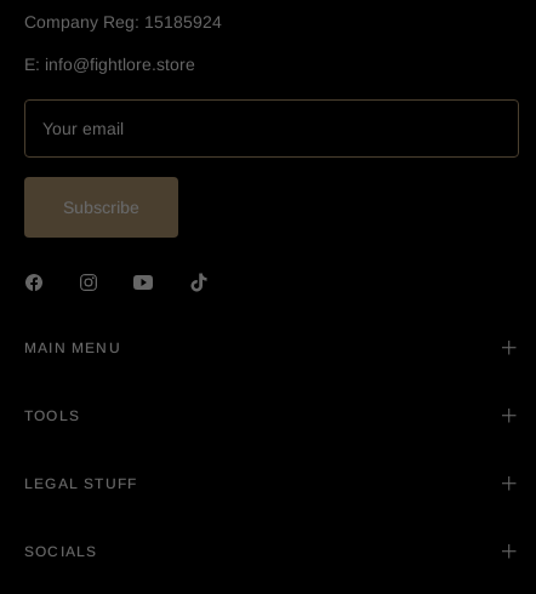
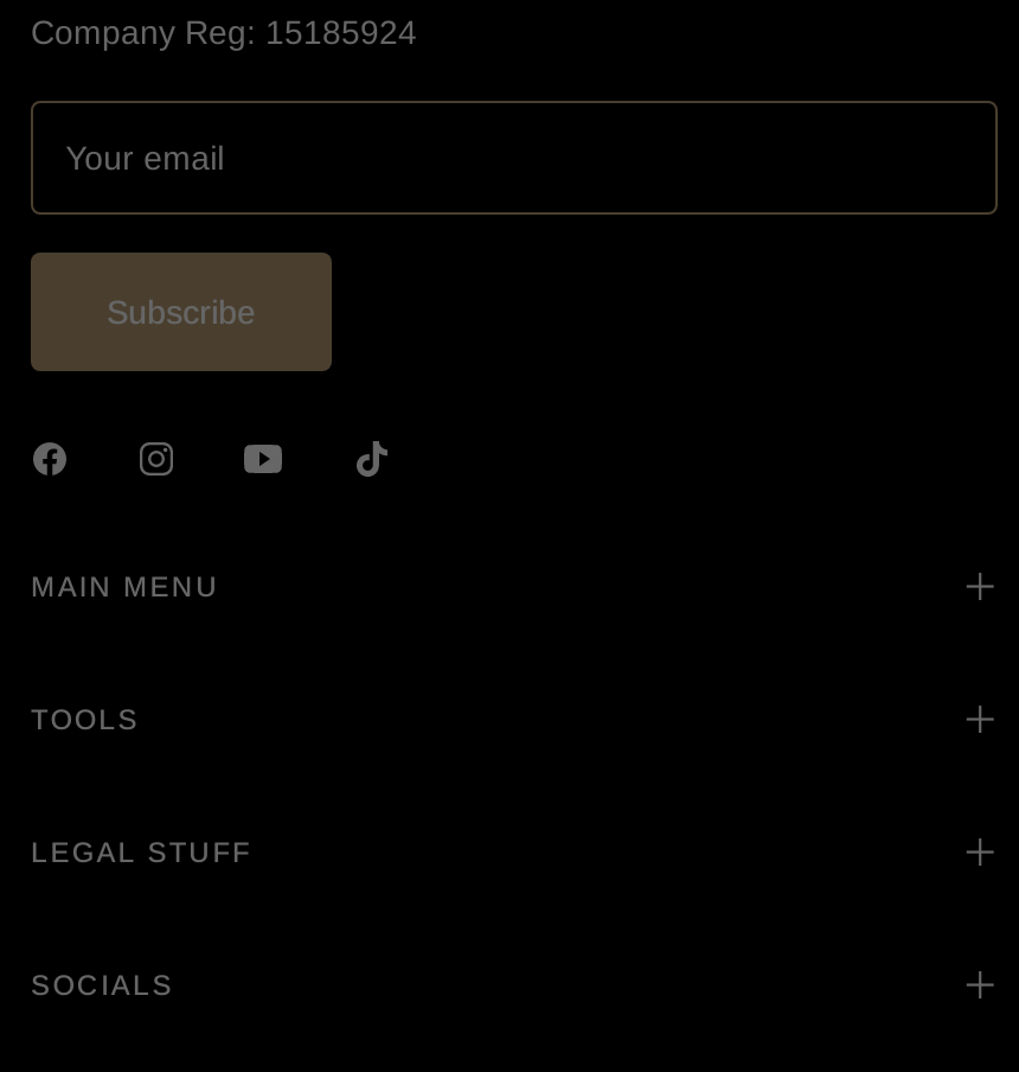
[24,54,195,74] E: info@fightlore.store -> none

